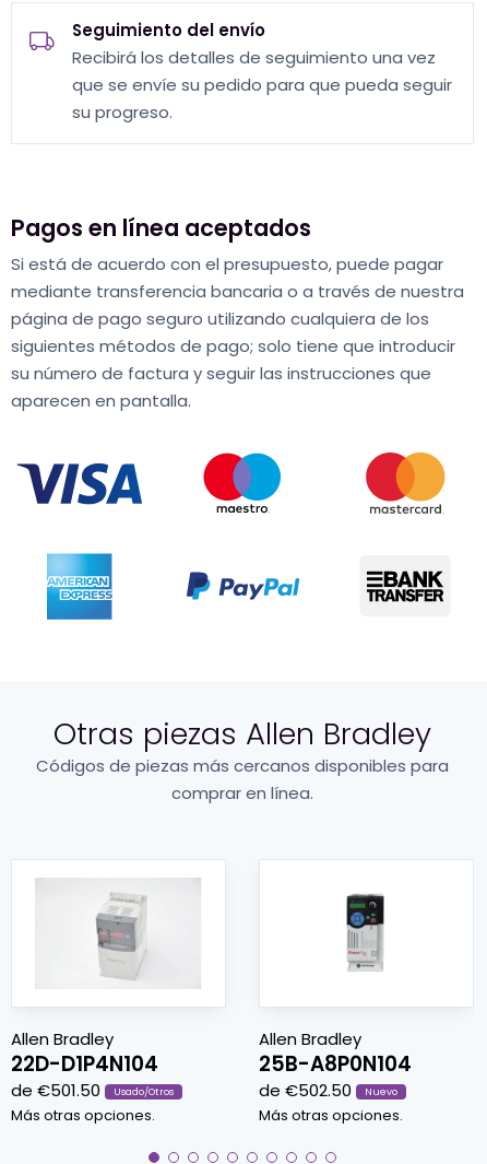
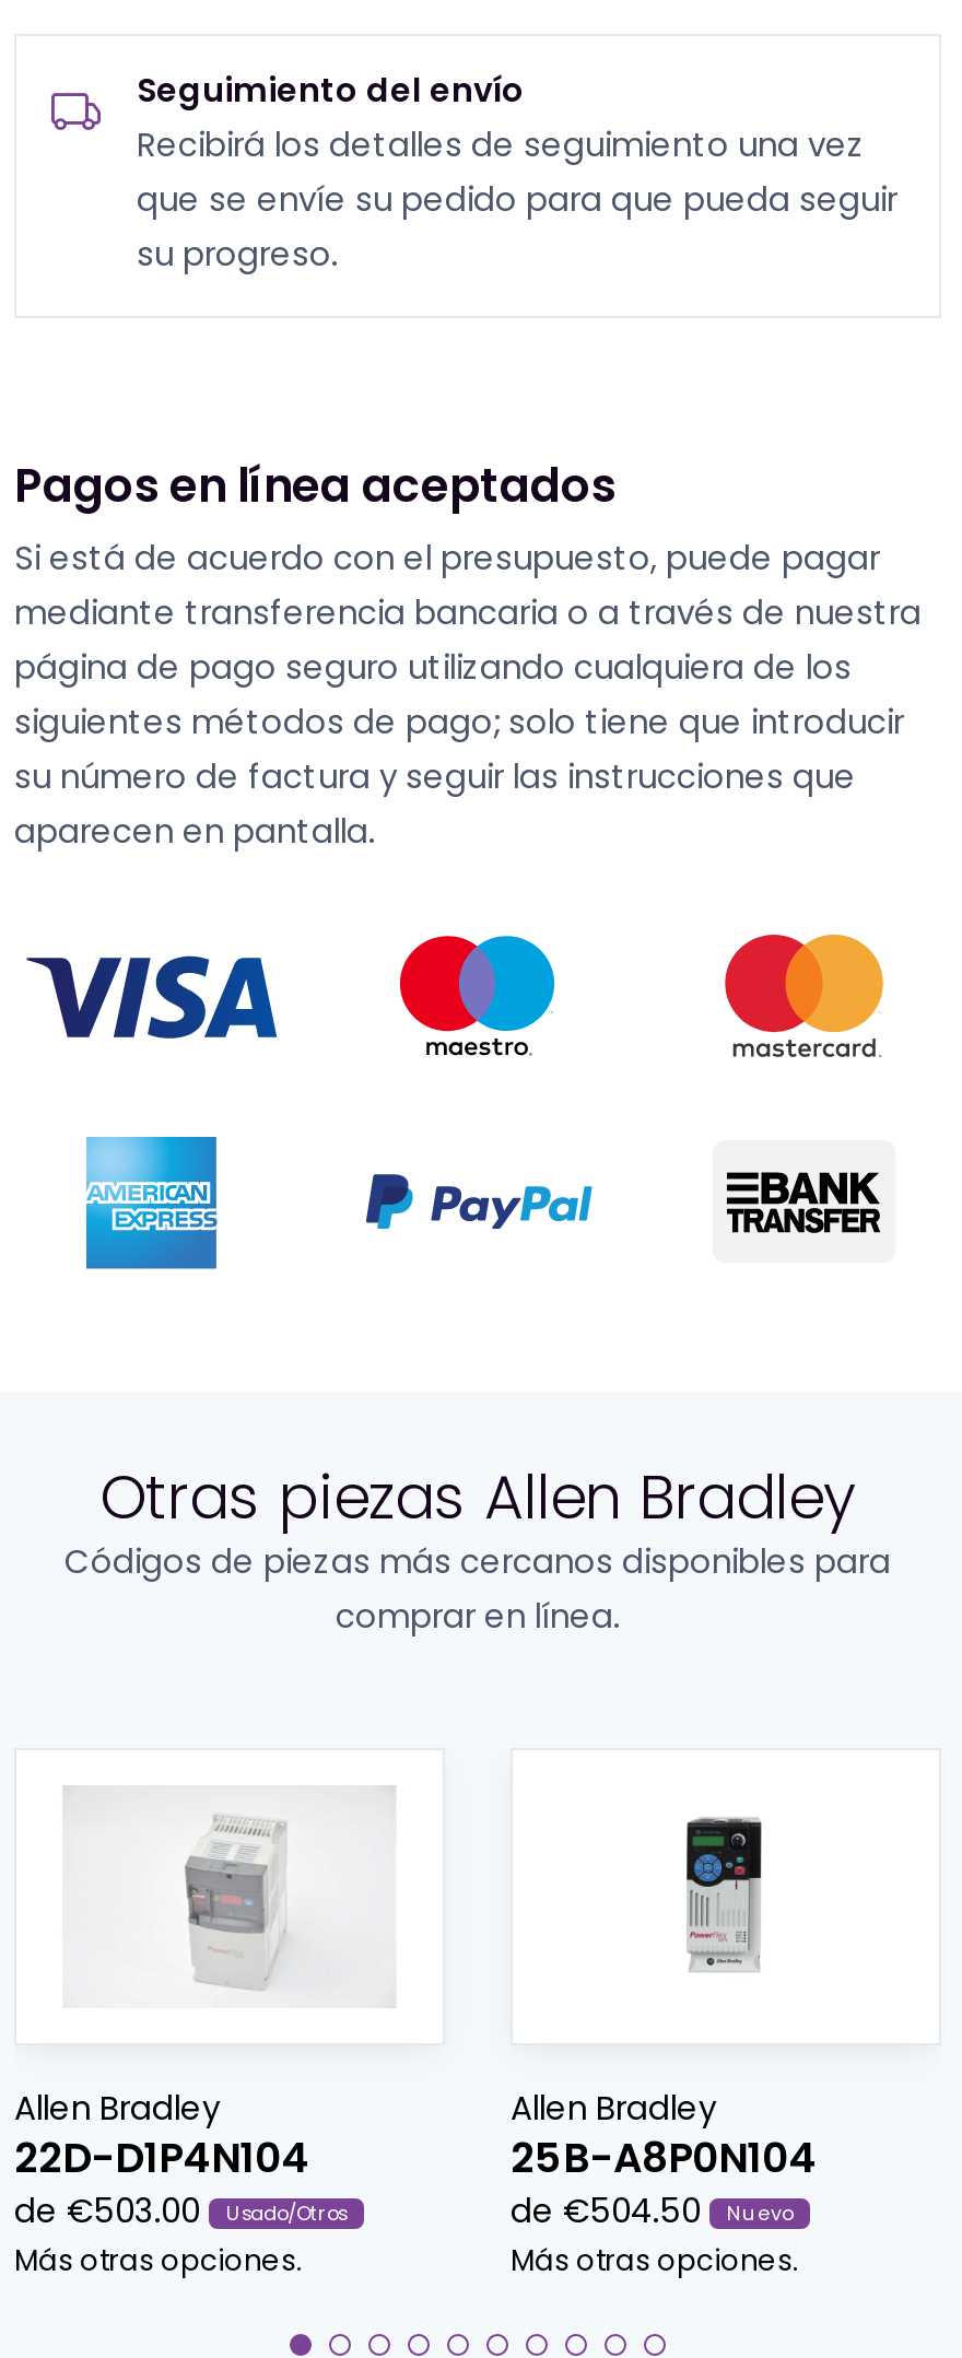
[11,1079,174,1102] de €501.50 Usado/Otros -> [14,2188,347,2234] de €503.00 Usado/Otros
[259,1079,397,1102] de €502.50 Nuevo -> [511,2188,793,2234] de €504.50 Nuevo

